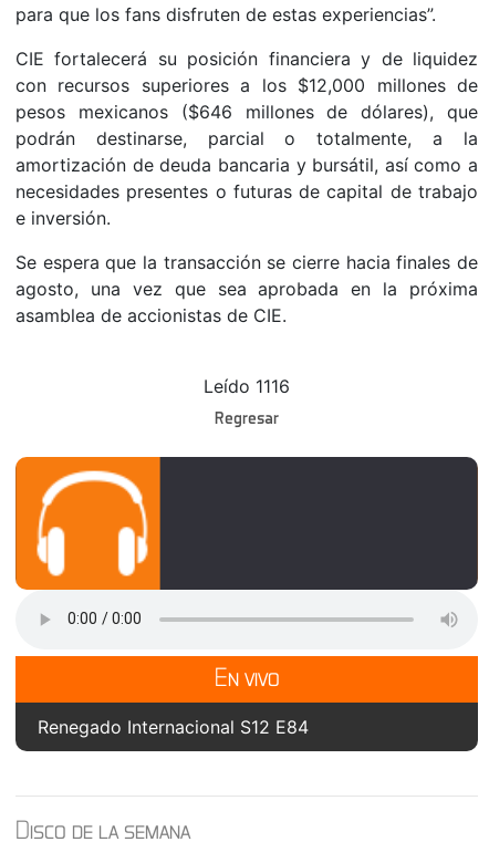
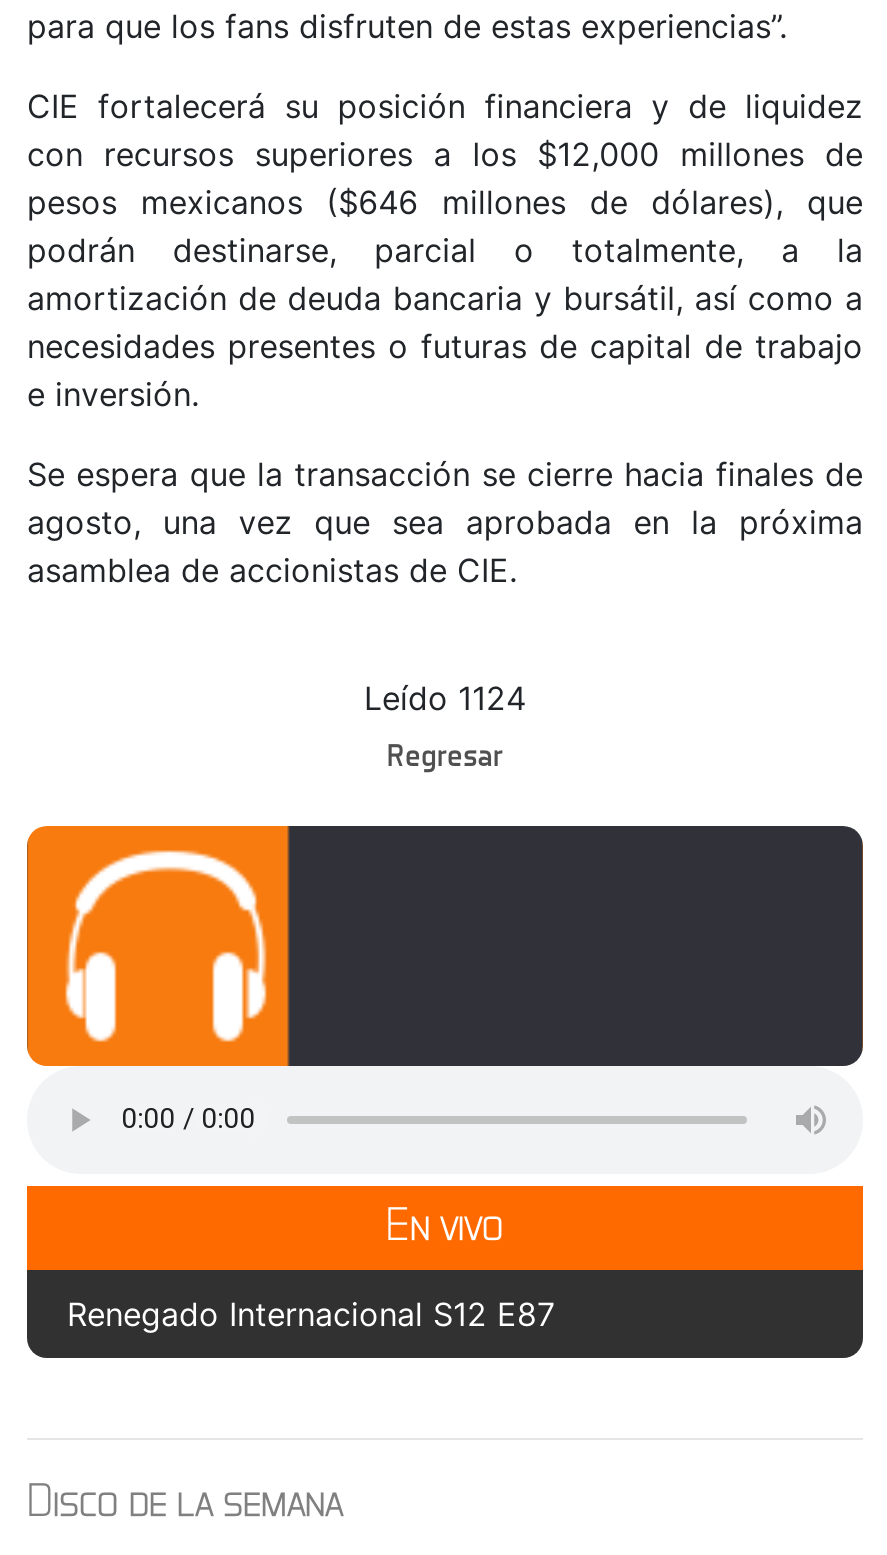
[204,375,290,397] Leído 1116 -> [364,678,526,718] Leído 1124
[38,716,309,738] Renegado Internacional S12 E84 -> [67,1294,555,1334] Renegado Internacional S12 E87

